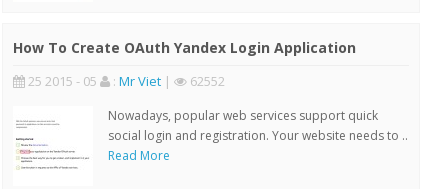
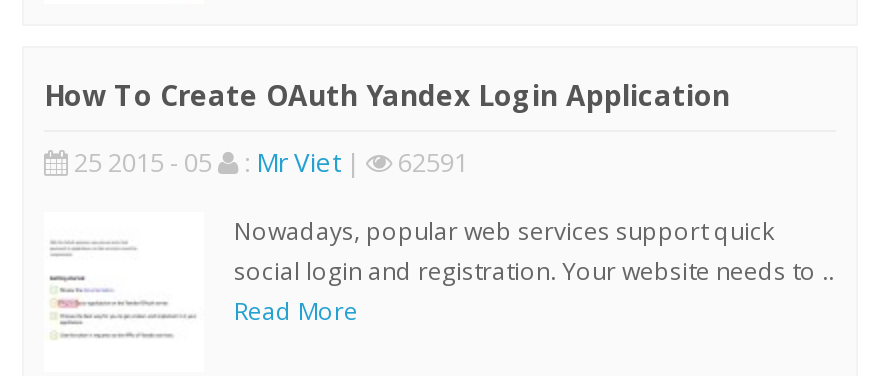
[187,72,225,90] 62552 -> [392,144,468,180] 62591

